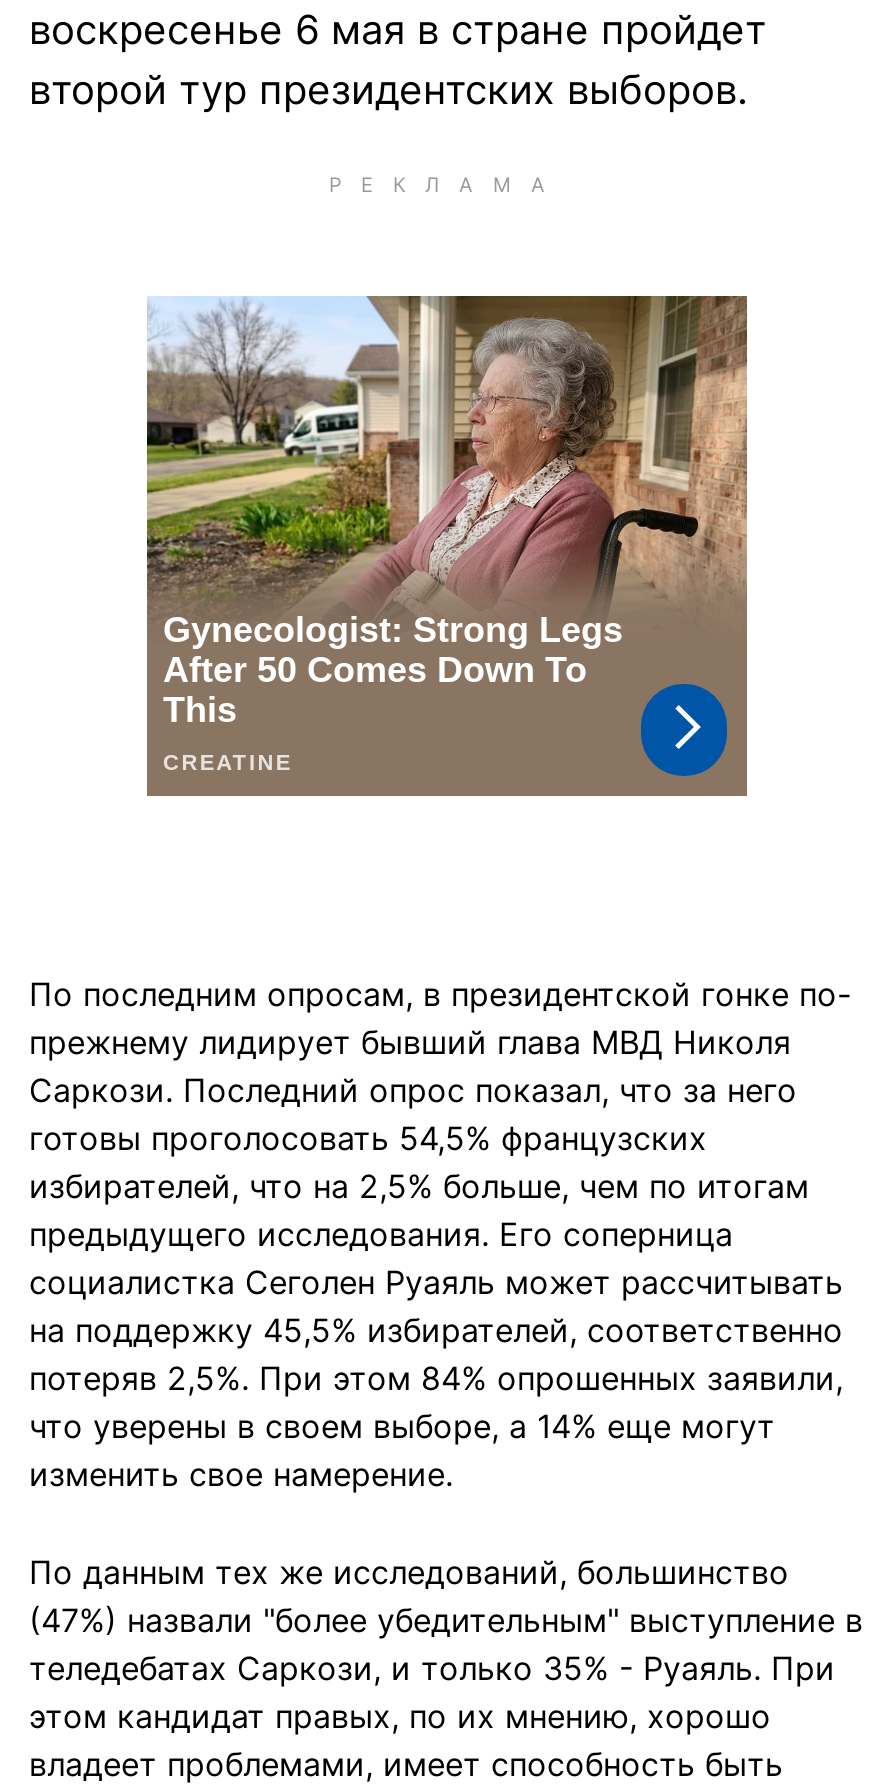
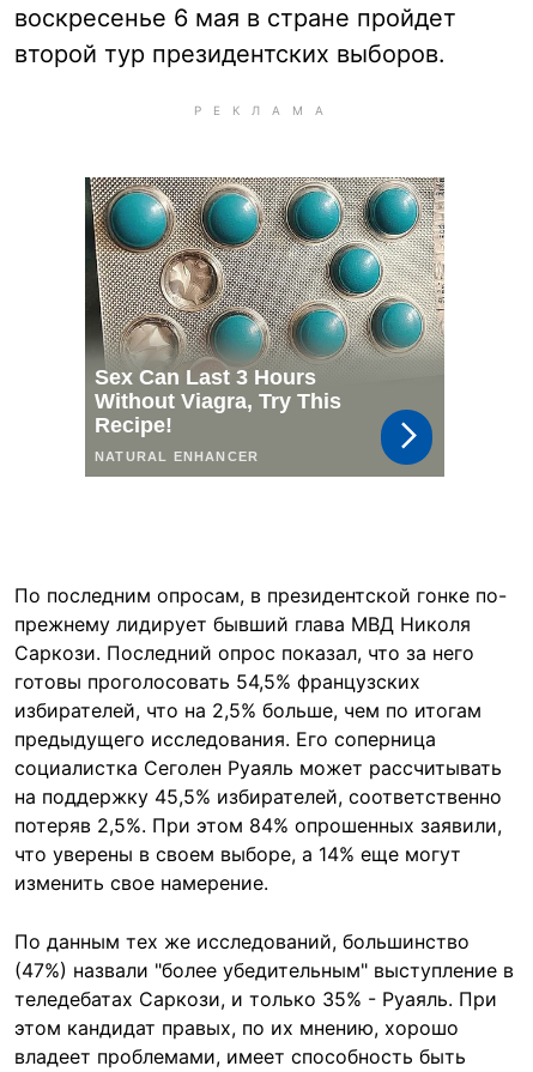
[145,296,747,792] [image] -> [84,176,444,476] [image]

